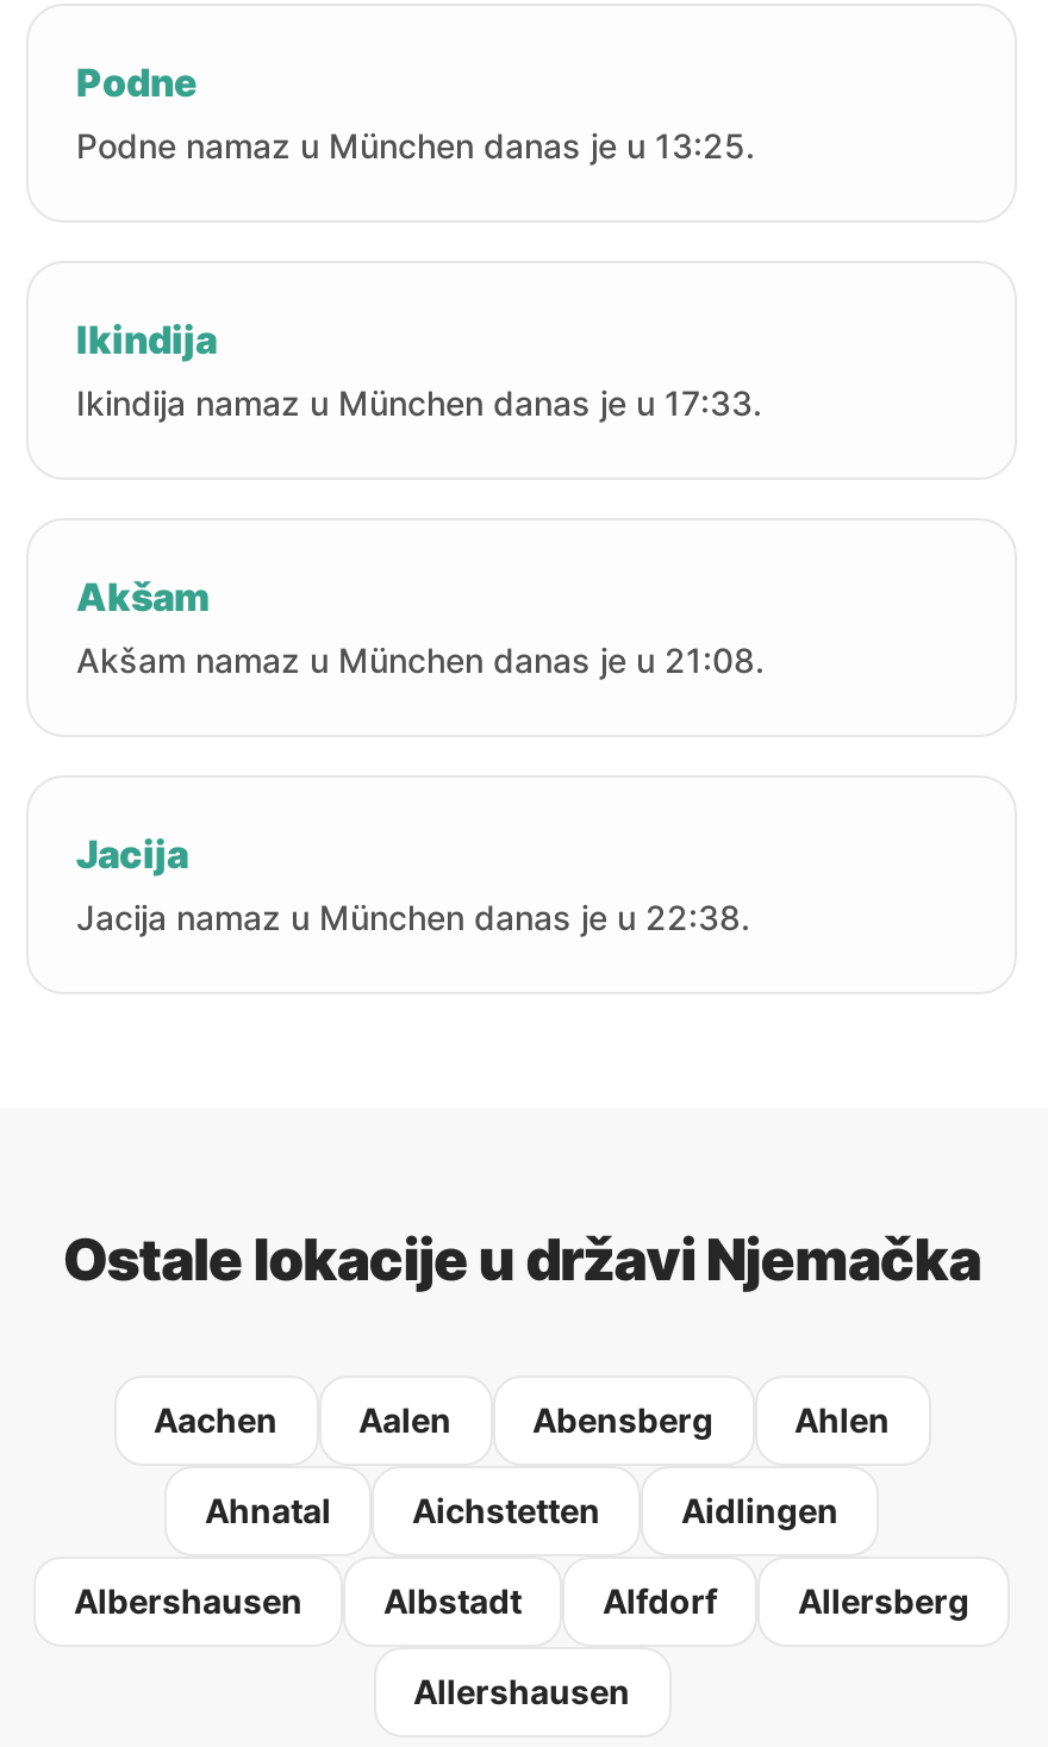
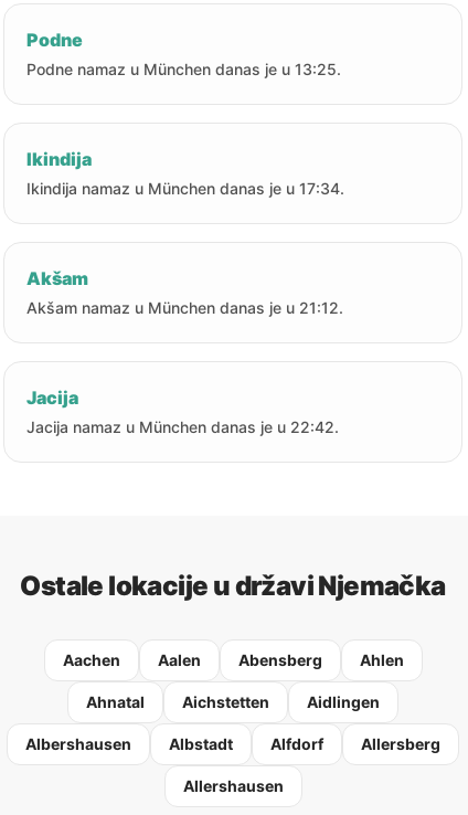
[76,382,762,423] Ikindija namaz u München danas je u 17:33. -> [26,179,344,198] Ikindija namaz u München danas je u 17:34.
[76,639,765,680] Akšam namaz u München danas je u 21:08. -> [26,298,343,317] Akšam namaz u München danas je u 21:12.
[76,897,750,937] Jacija namaz u München danas je u 22:38. -> [26,417,339,436] Jacija namaz u München danas je u 22:42.

